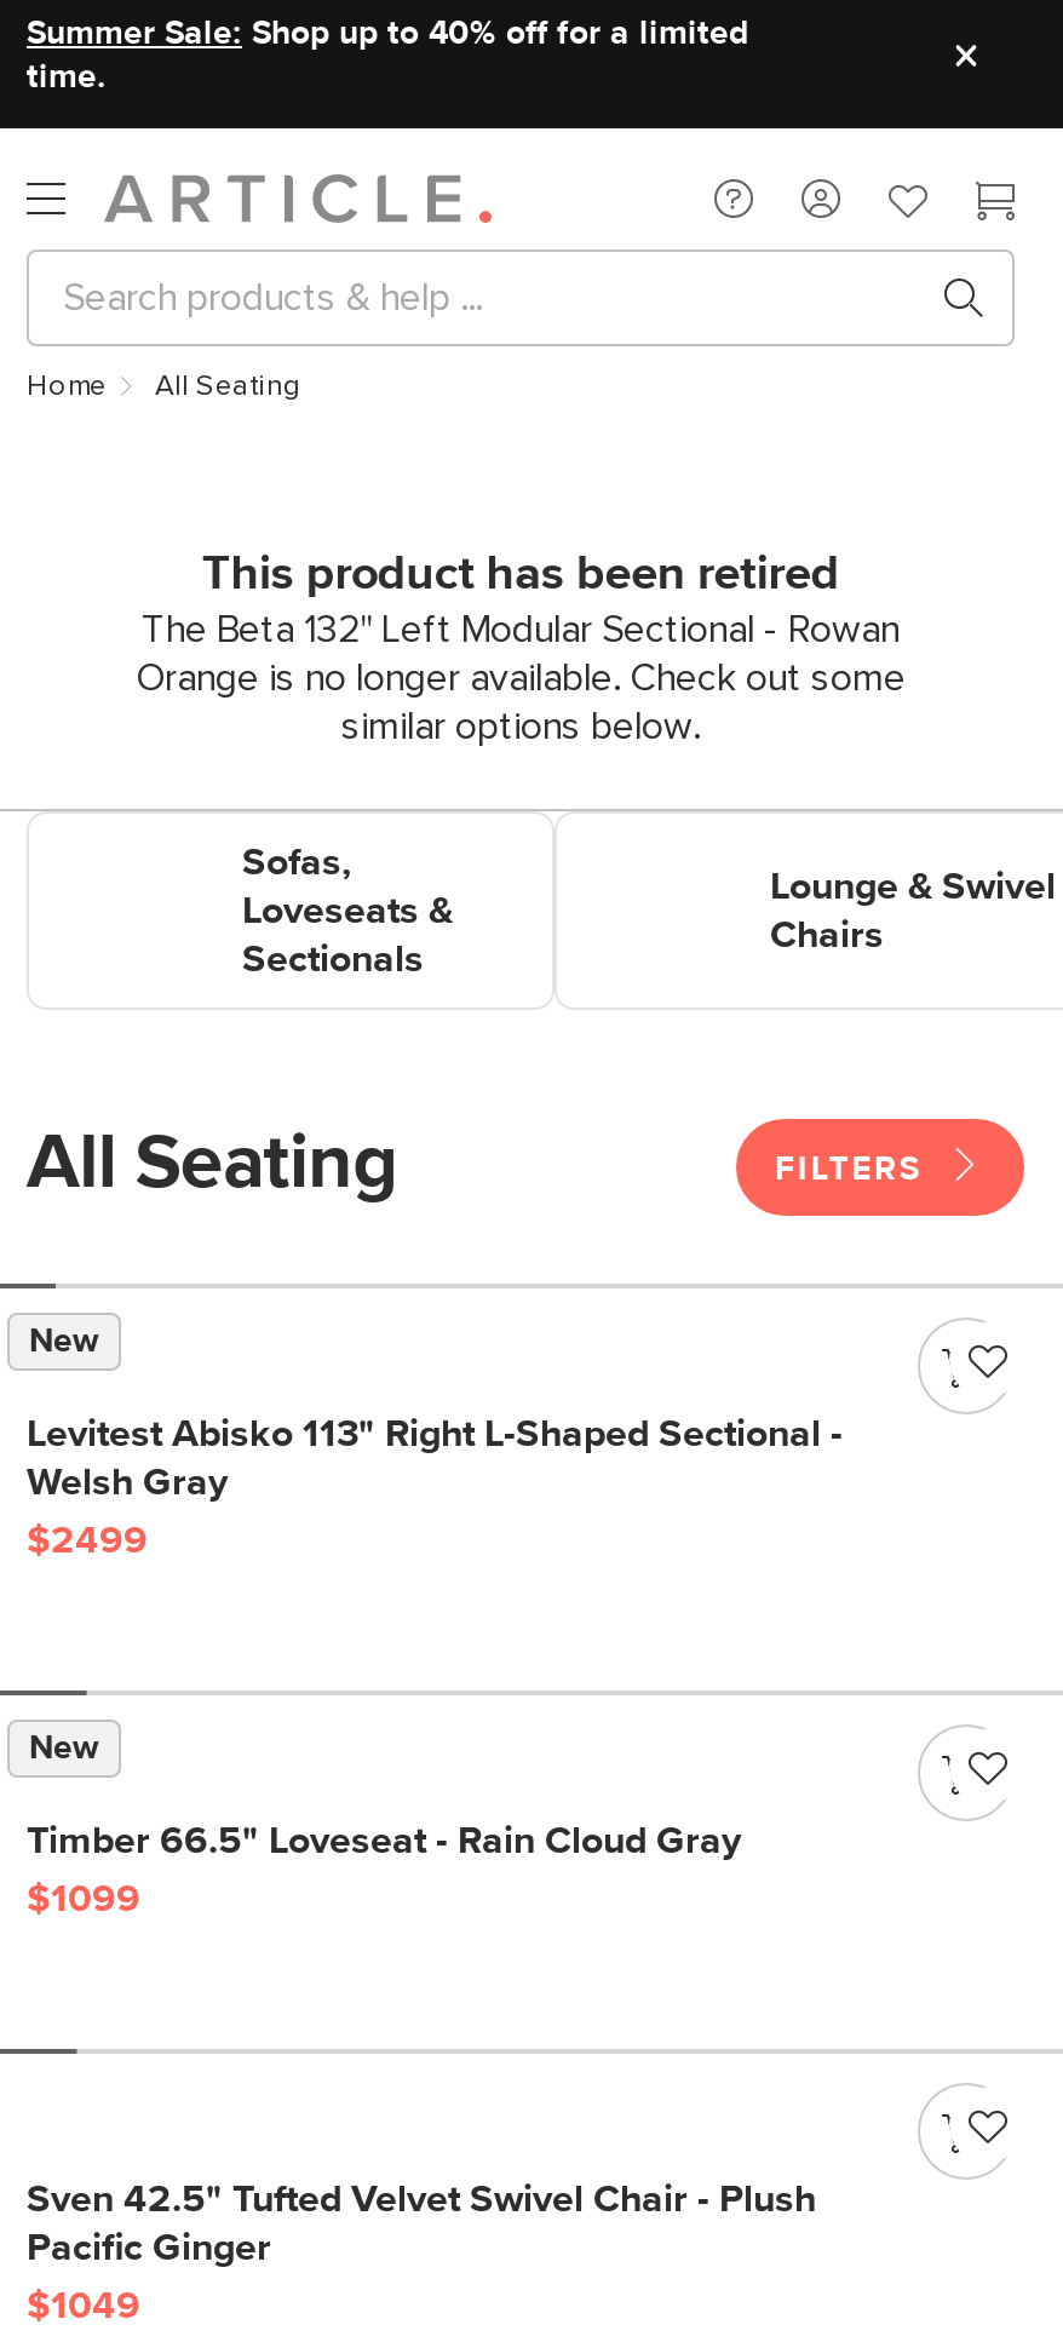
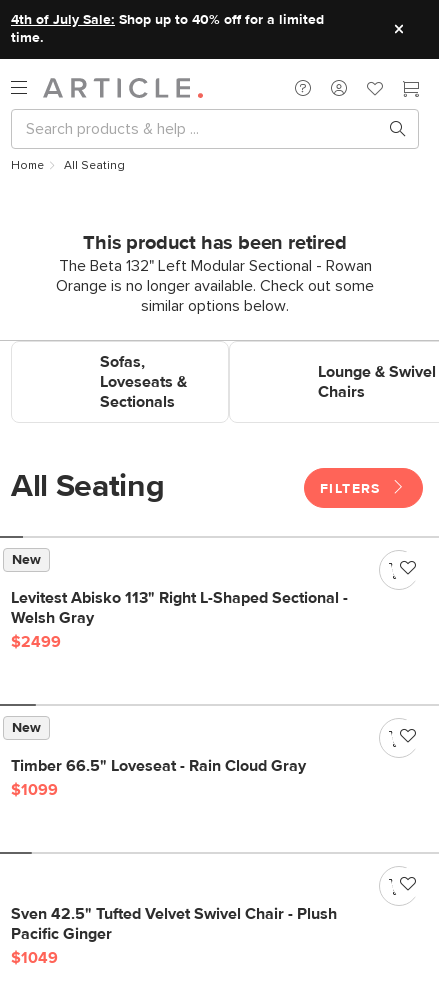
[27,17,748,51] Summer Sale: Shop up to 40% off for a limited -> [11,13,324,27] 4th of July Sale: Shop up to 40% off for a limited

